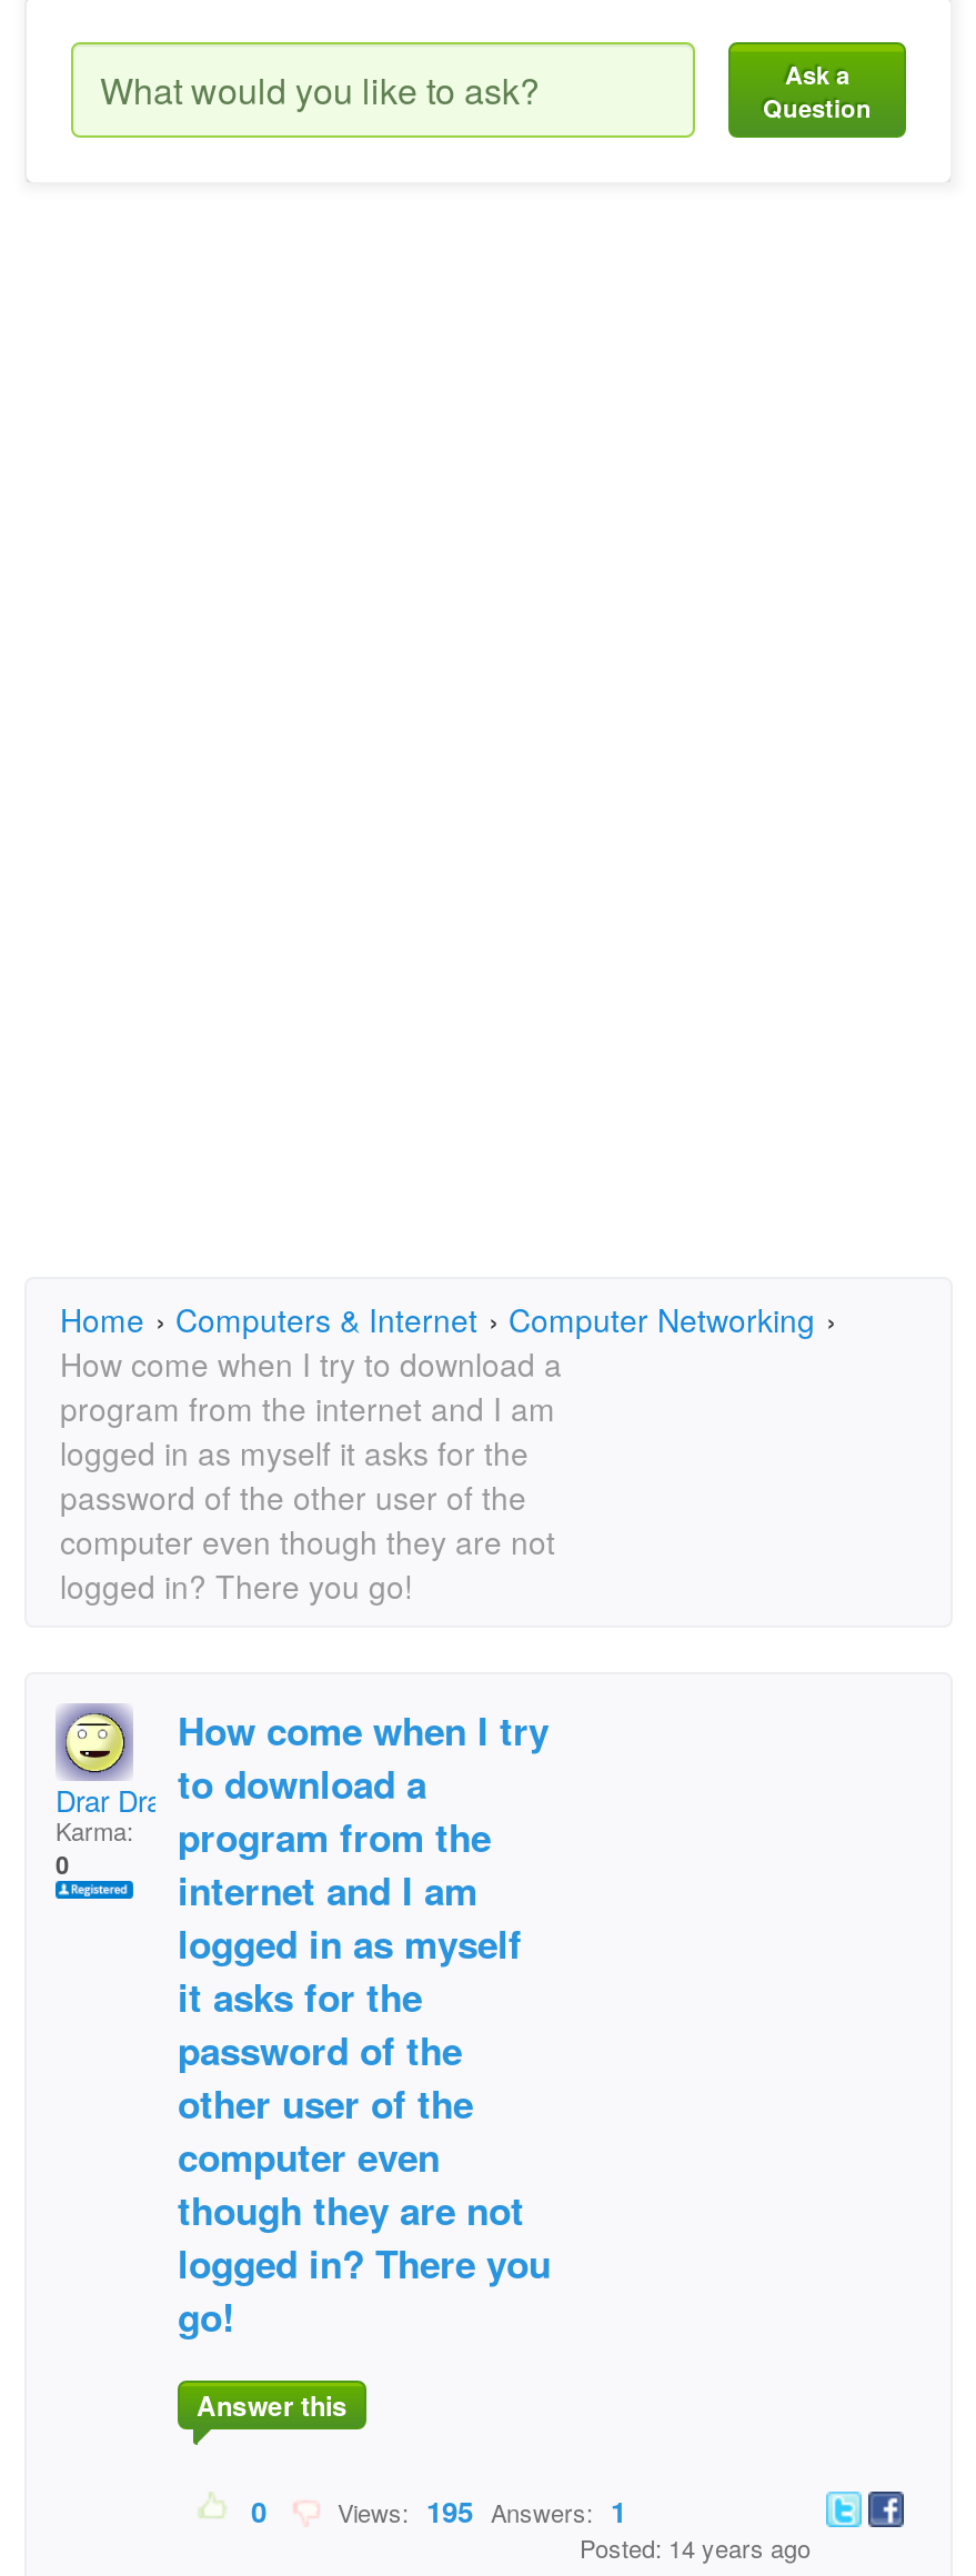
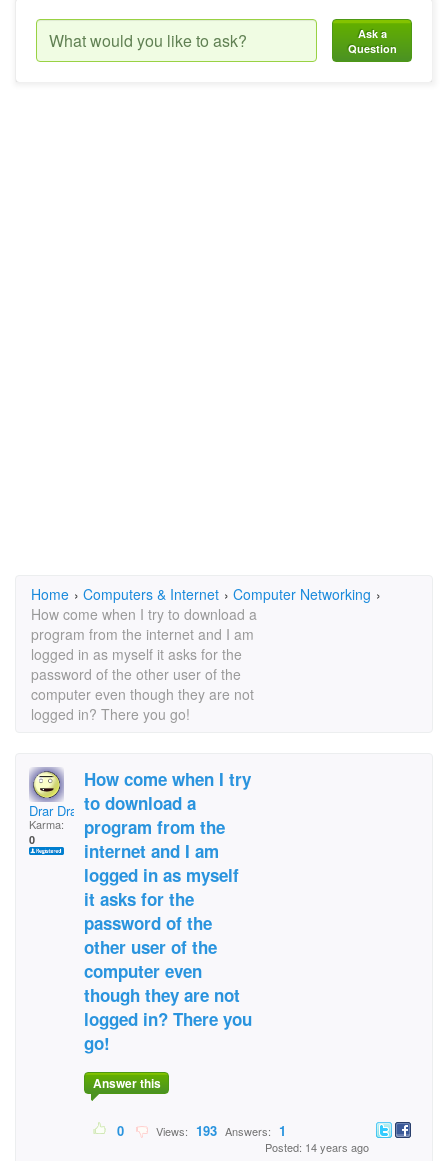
[324,2490,626,2532] Views: 195 Answers: 1 -> [150,1121,286,1140] Views: 193 Answers: 1

